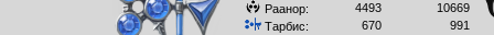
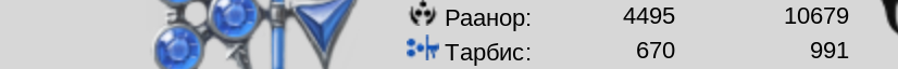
[355,1,381,14] 4493 -> [623,2,675,28] 4495
[436,1,469,14] 10669 -> [784,2,849,28] 10679

